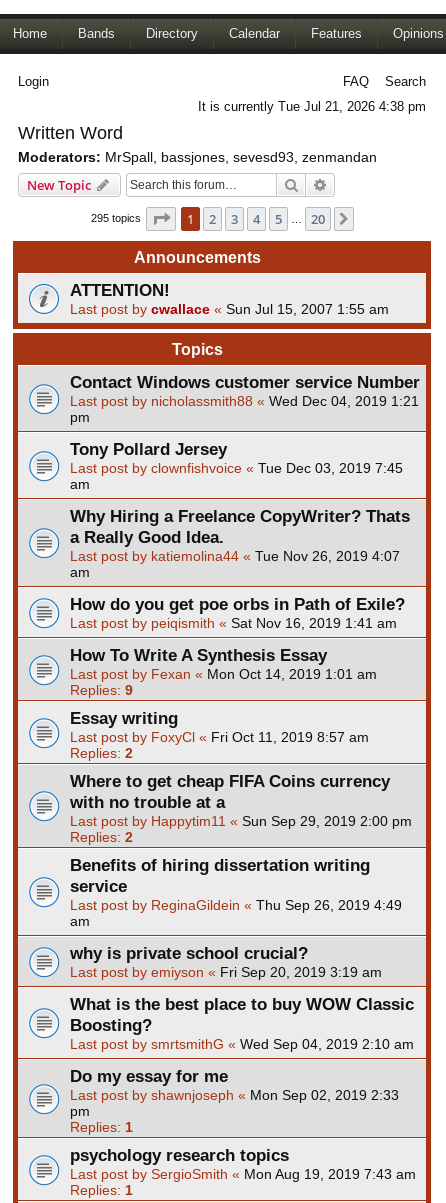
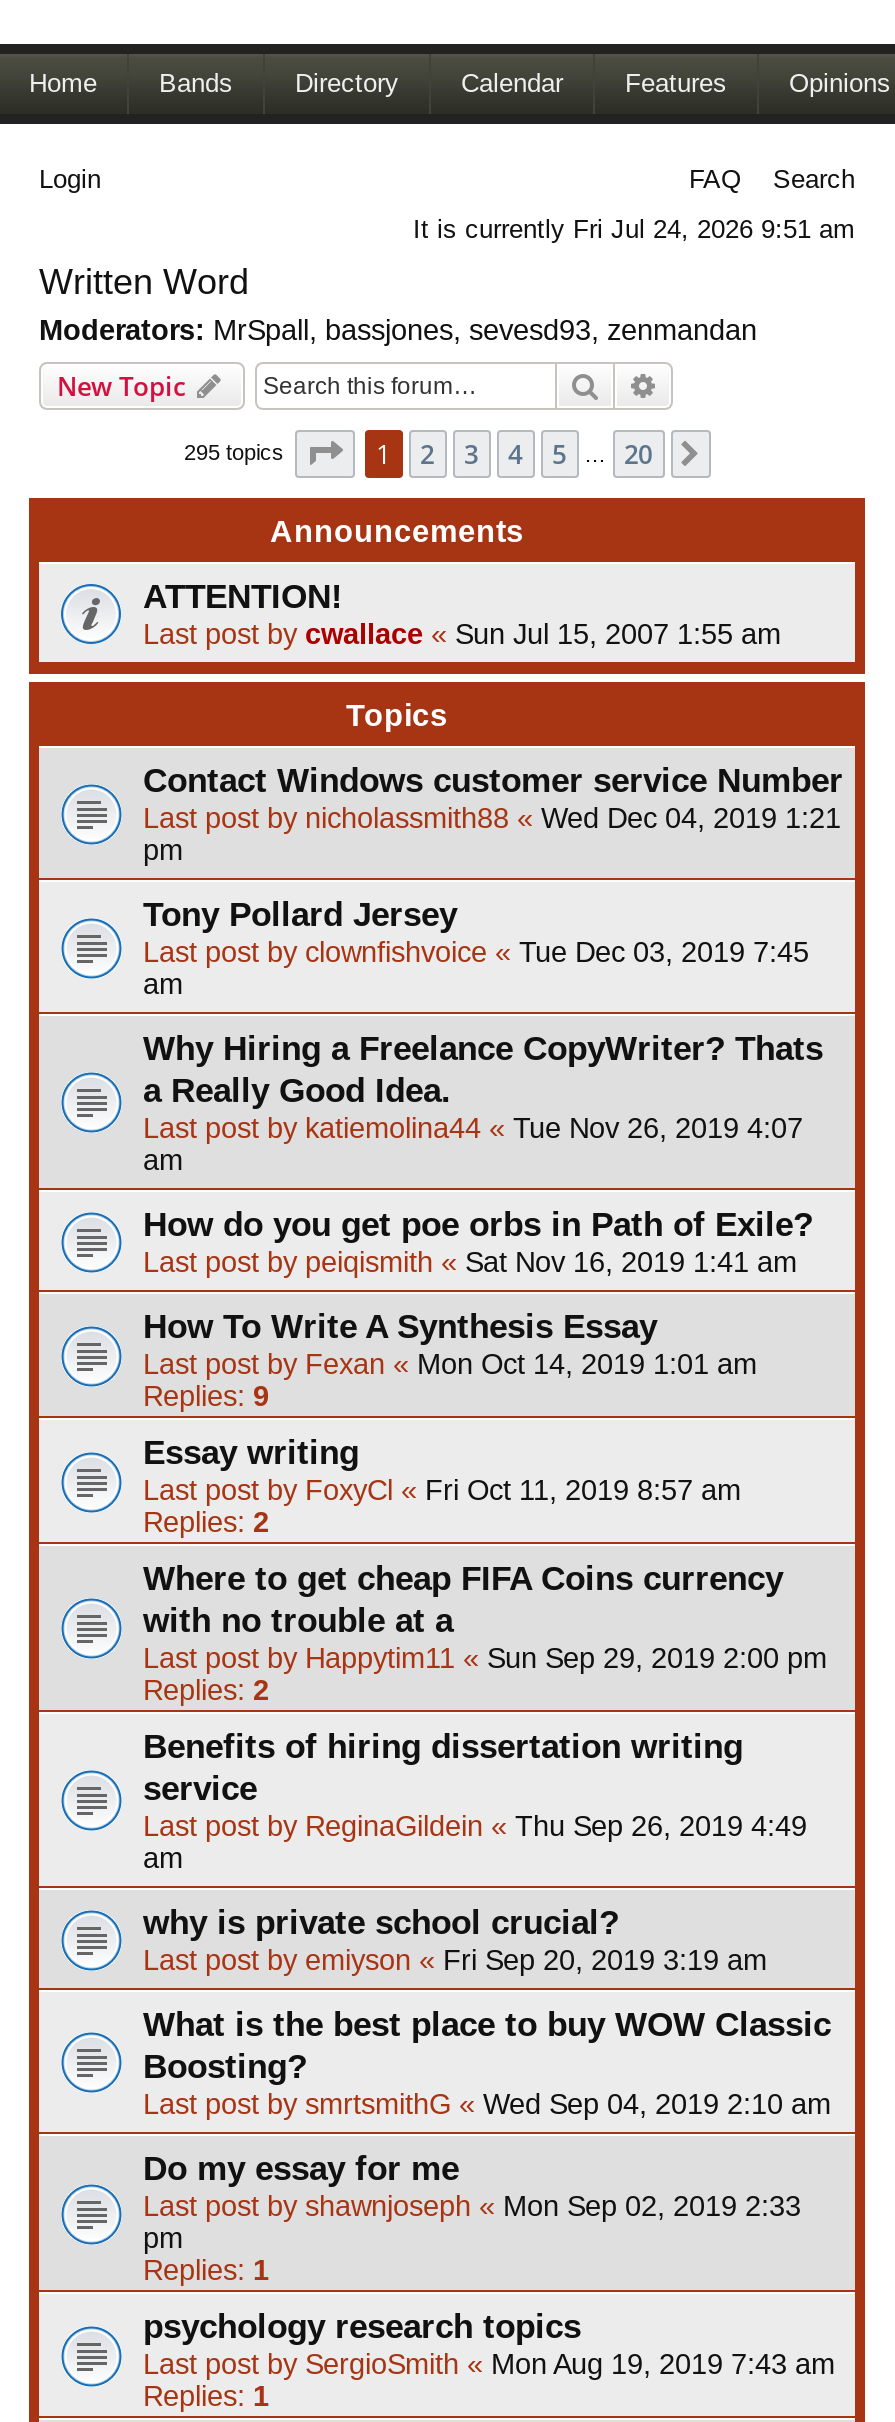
[198,99,426,114] It is currently Tue Jul 21, 2026 4:38 pm -> [413,214,855,244] It is currently Fri Jul 24, 2026 9:51 am

